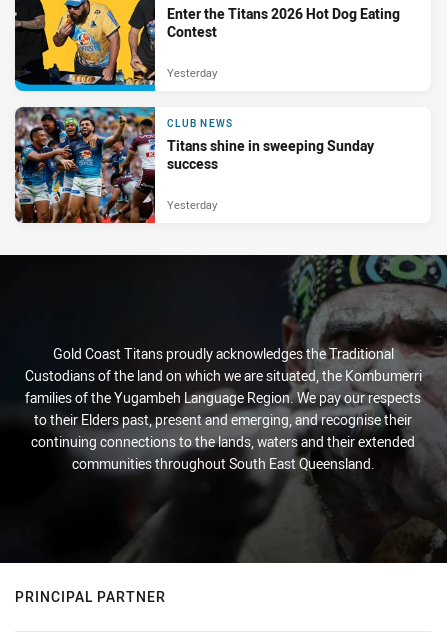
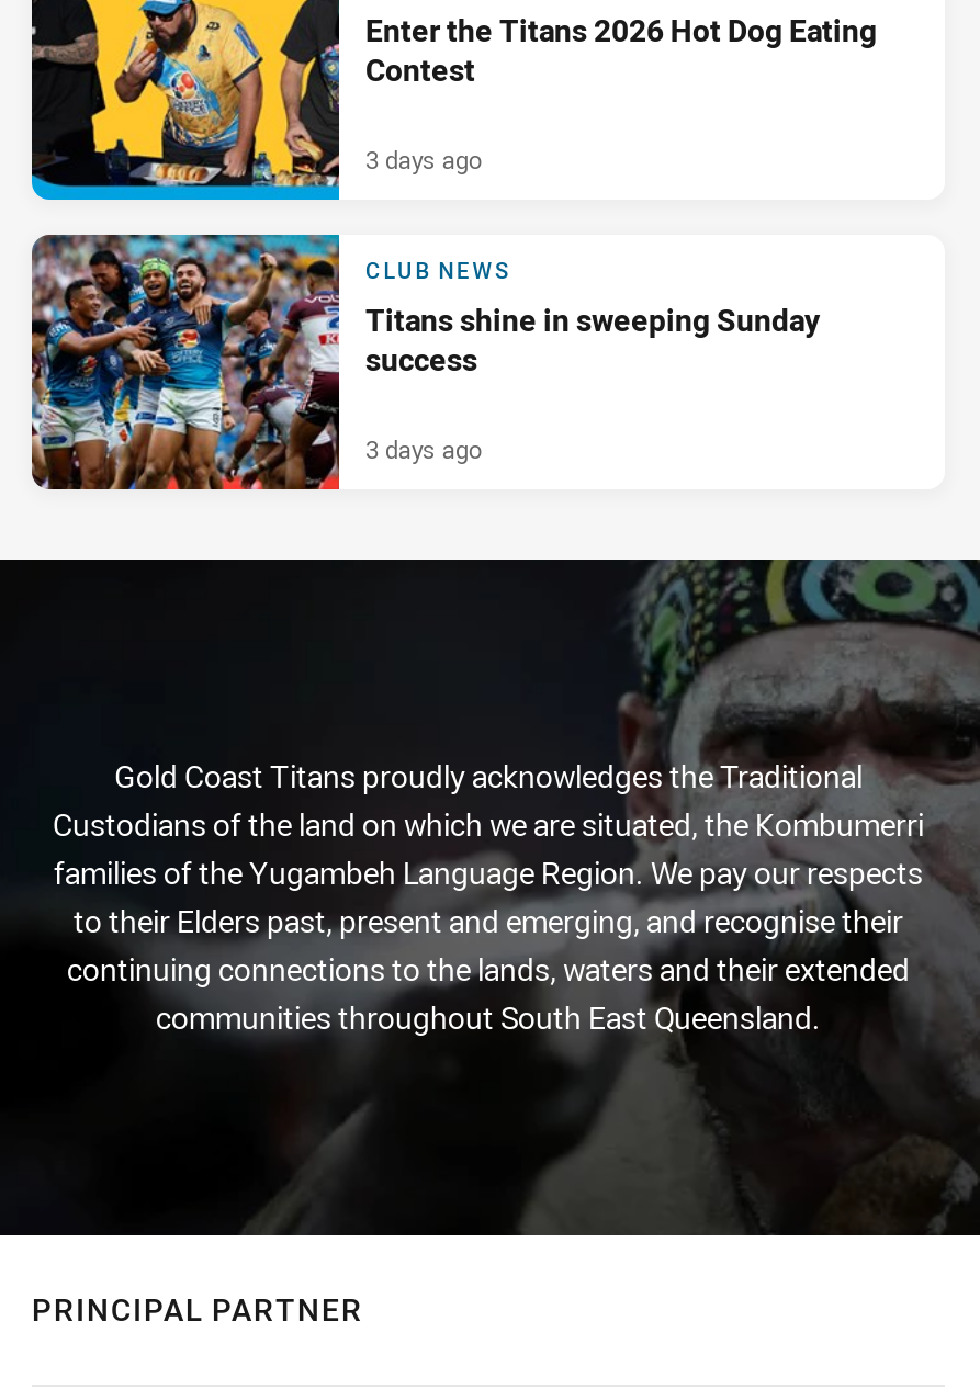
[167,65,217,80] Yesterday -> [365,143,482,176] 3 days ago
[167,197,217,212] Yesterday -> [365,432,482,465] 3 days ago

